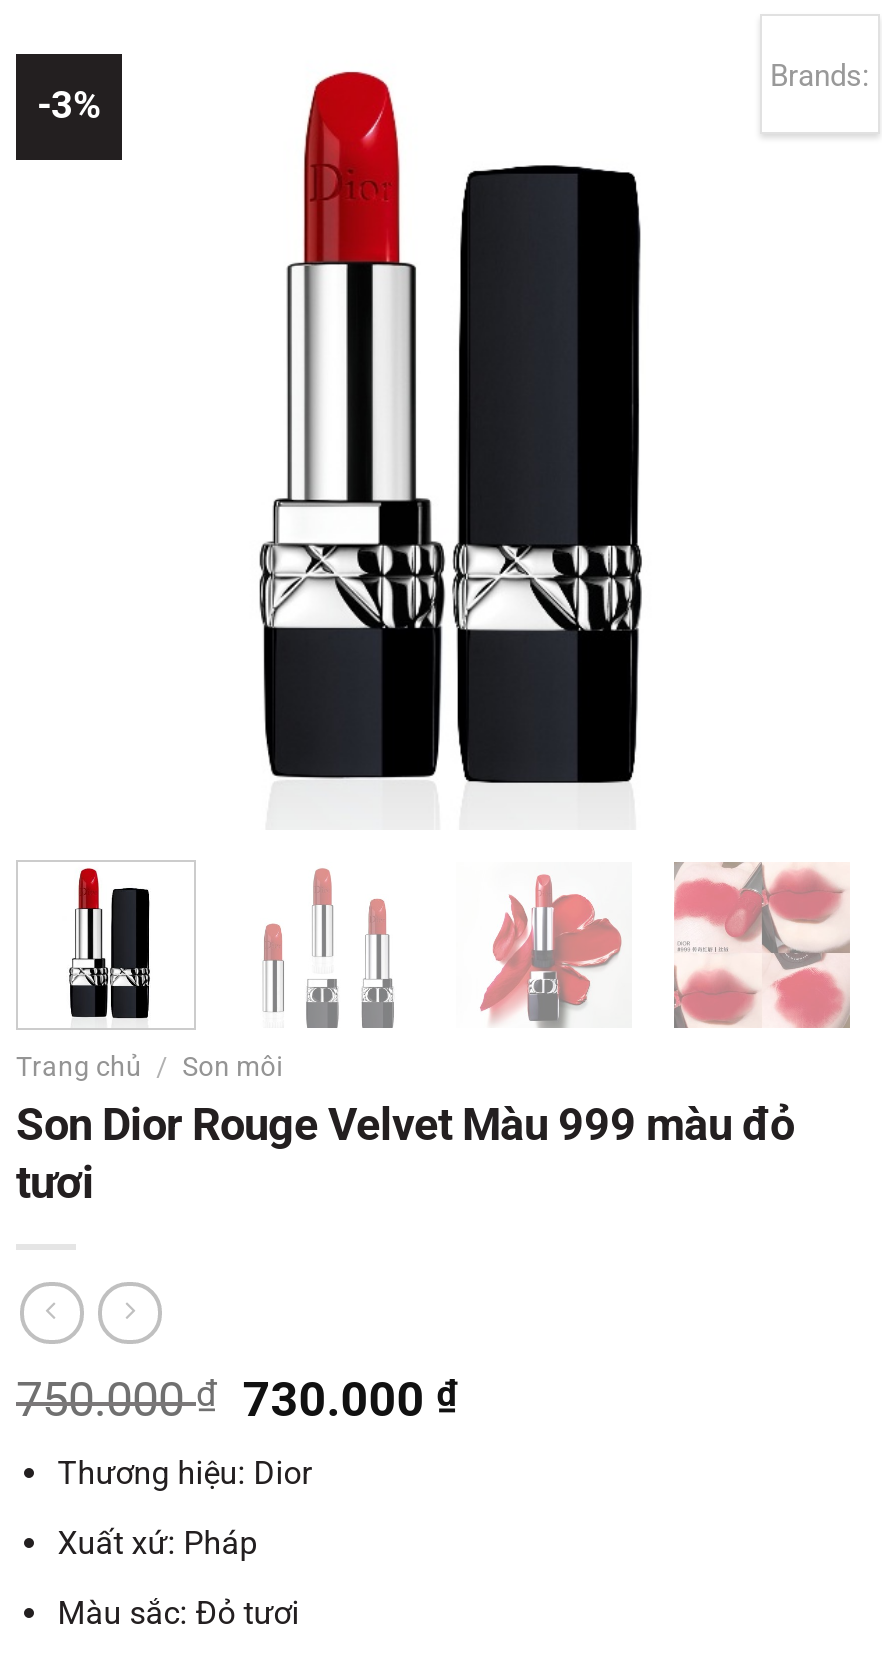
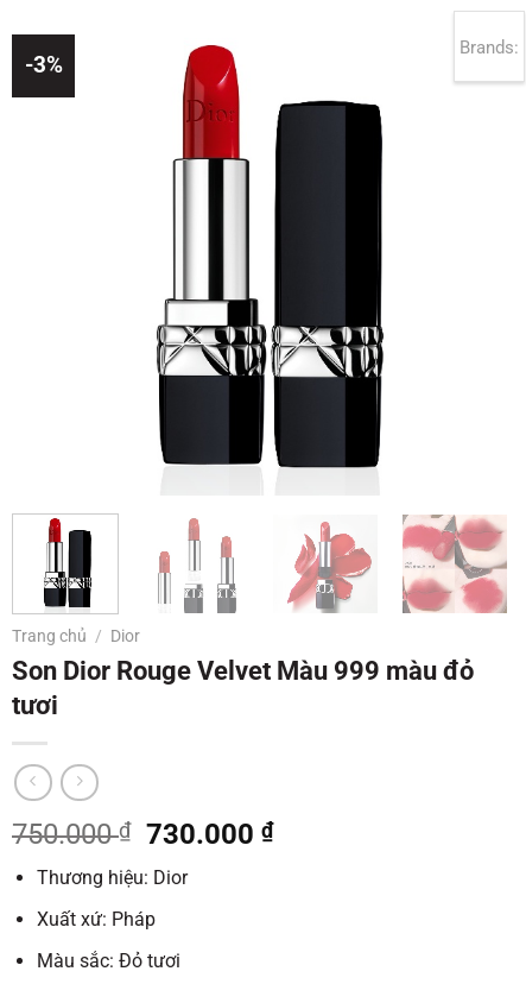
[16,1050,282,1082] Trang chủ / Son môi -> [12,626,140,645] Trang chủ / Dior

